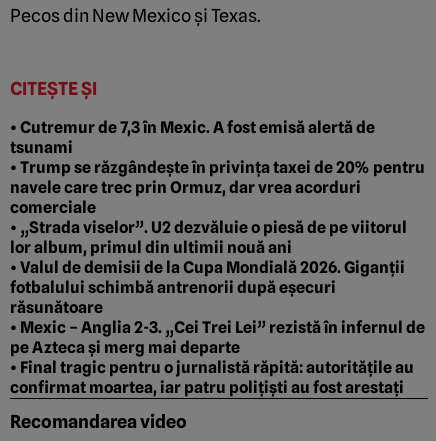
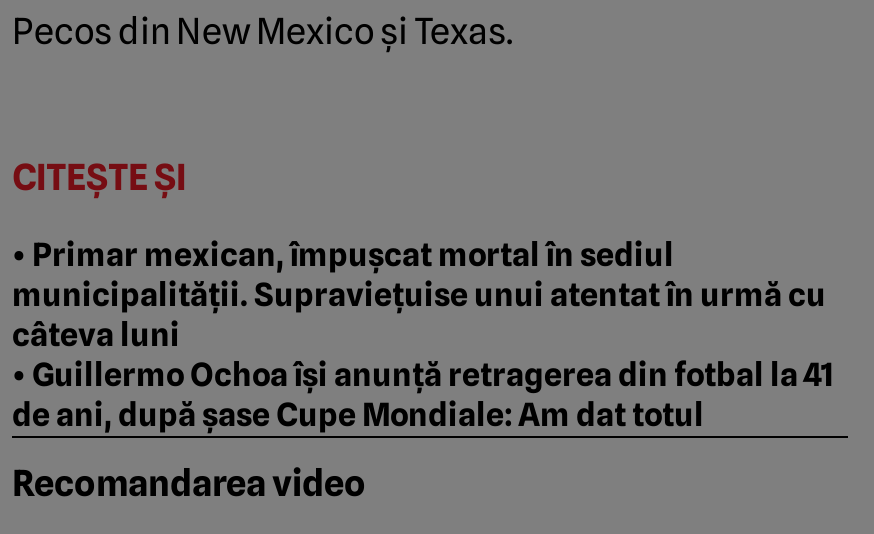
[10,118,425,397] • Cutremur de 7,3 în Mexic. A fost emisă alertă de | tsunami | • Trump se răzgândește în privința taxei de 20% pentru | navele care trec prin Ormuz, dar vrea acorduri | comerciale | • „Strada viselor”. U2 dezvăluie o piesă de pe viitorul | lor album, primul din ultimii nouă ani | • Valul de demisii de la Cupa Mondială 2026. Giganții | fotbalului schimbă antrenorii după eșecuri | răsunătoare | • Mexic – Anglia 2-3. „Cei Trei Lei” rezistă în infernul de | pe Azteca și merg mai departe | • Final tragic pentru o jurnalistă răpită: autoritățile au | confirmat moartea, iar patru polițiști au fost arestați -> [12,235,834,433] • Primar mexican, împușcat mortal în sediul | municipalității. Supraviețuise unui atentat în urmă cu | câteva luni | • Guillermo Ochoa își anunță retragerea din fotbal la 41 | de ani, după șase Cupe Mondiale: Am dat totul

